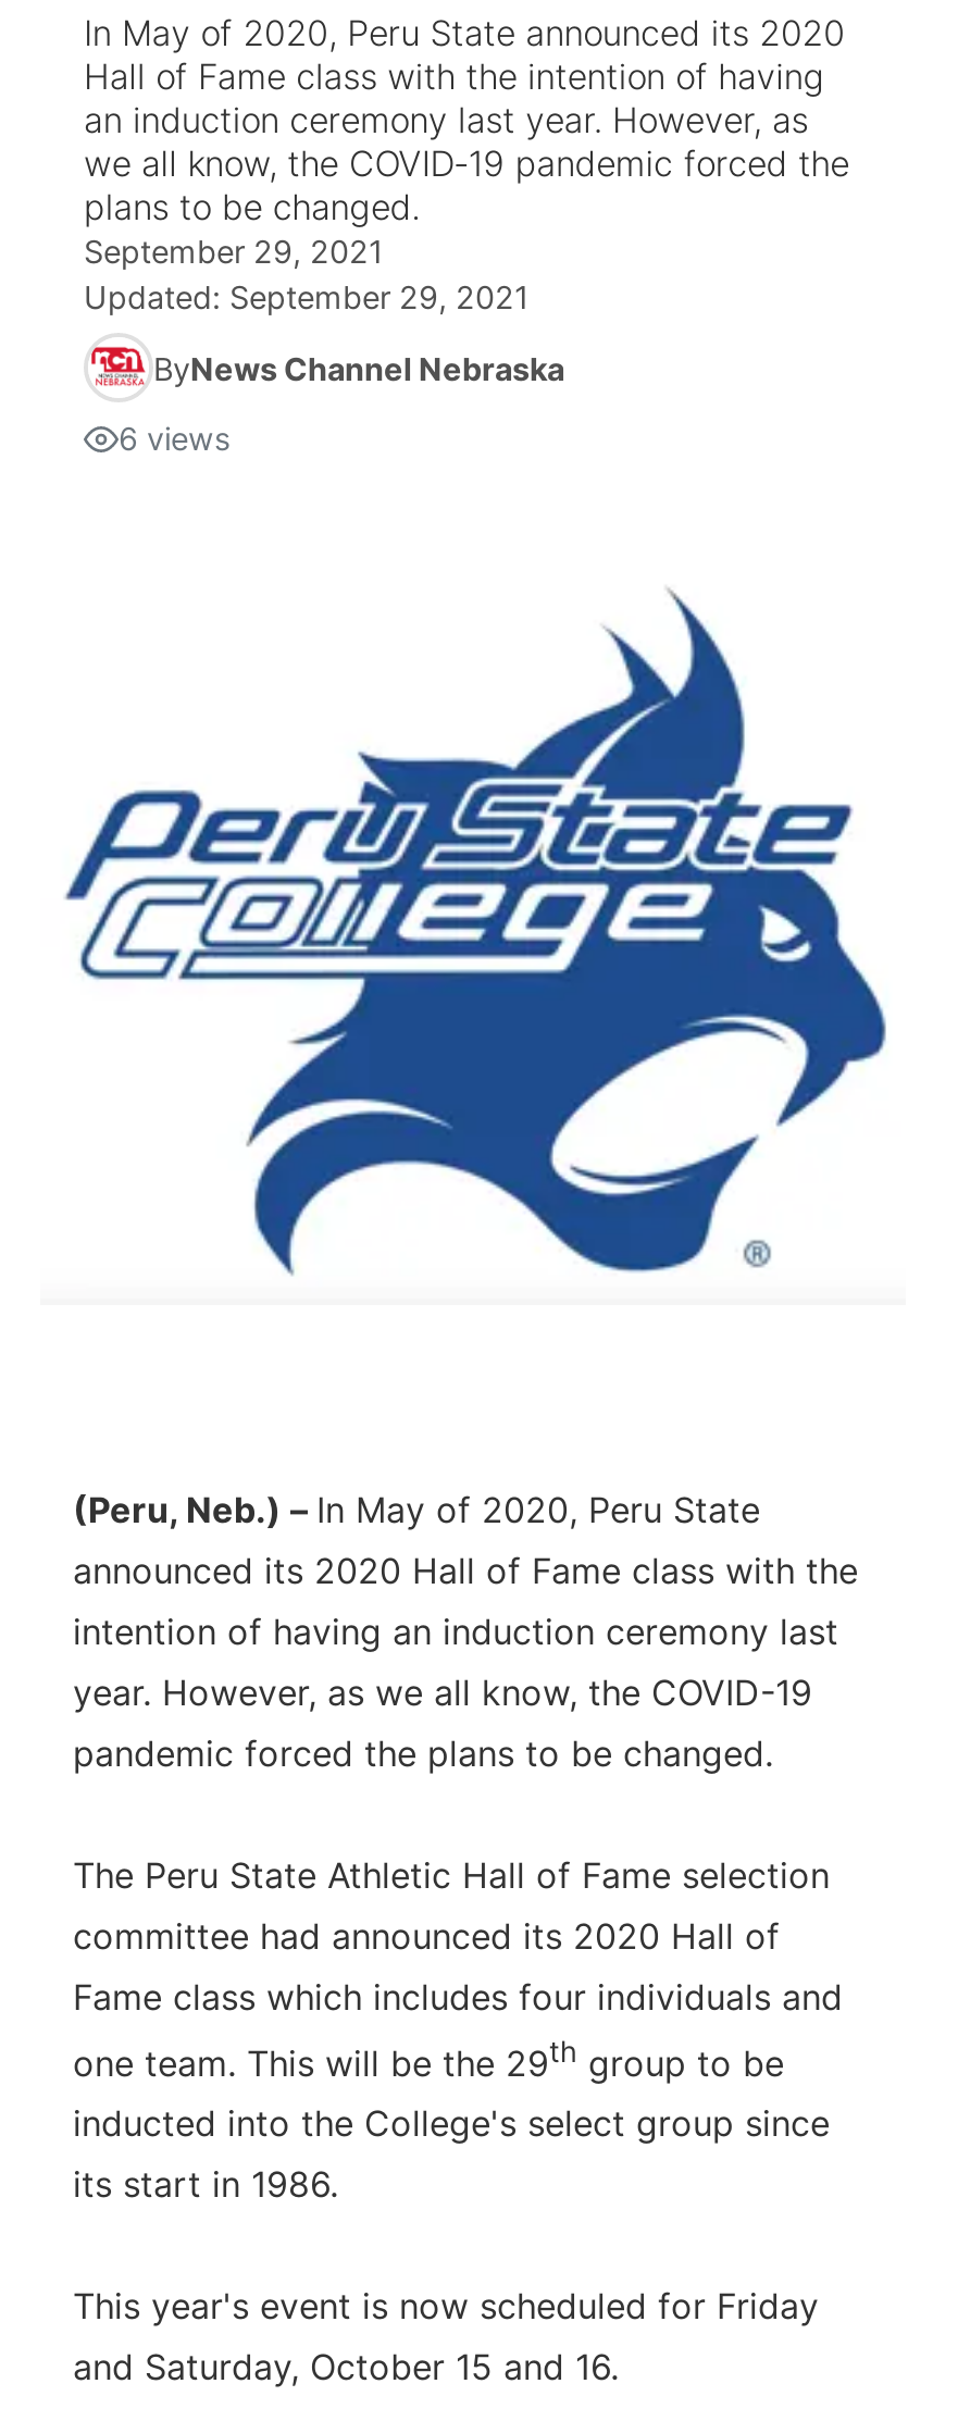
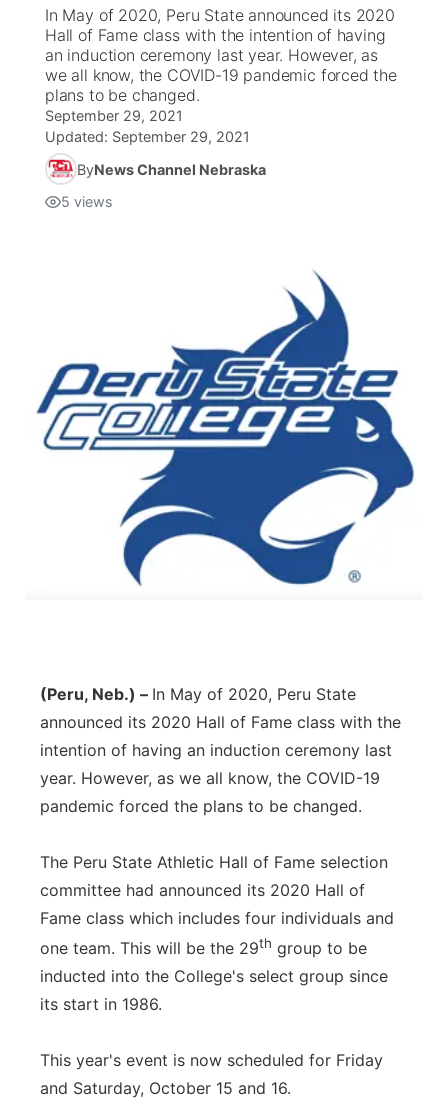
[119,420,232,457] 6 views -> [61,193,113,210] 5 views

